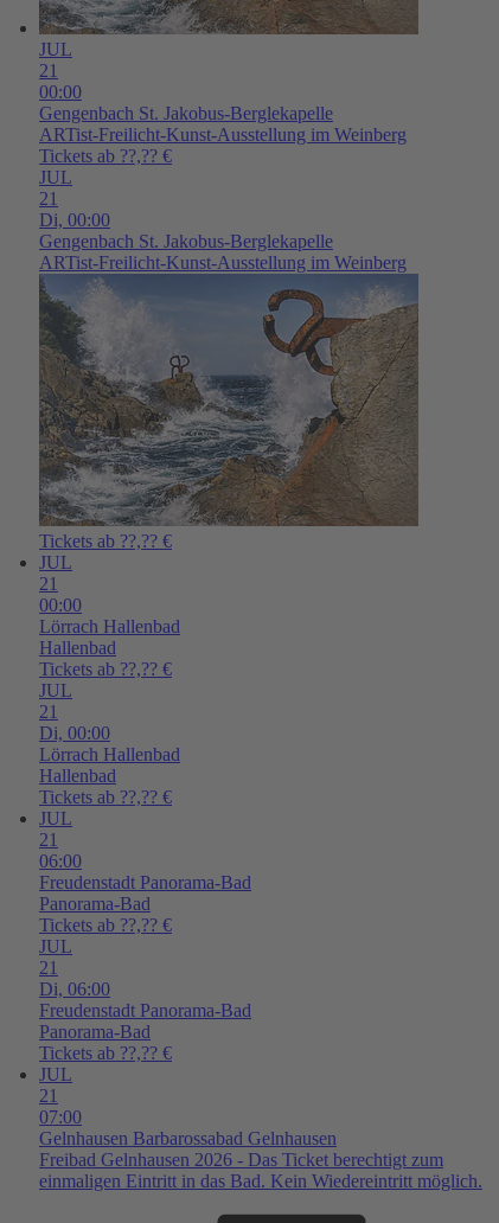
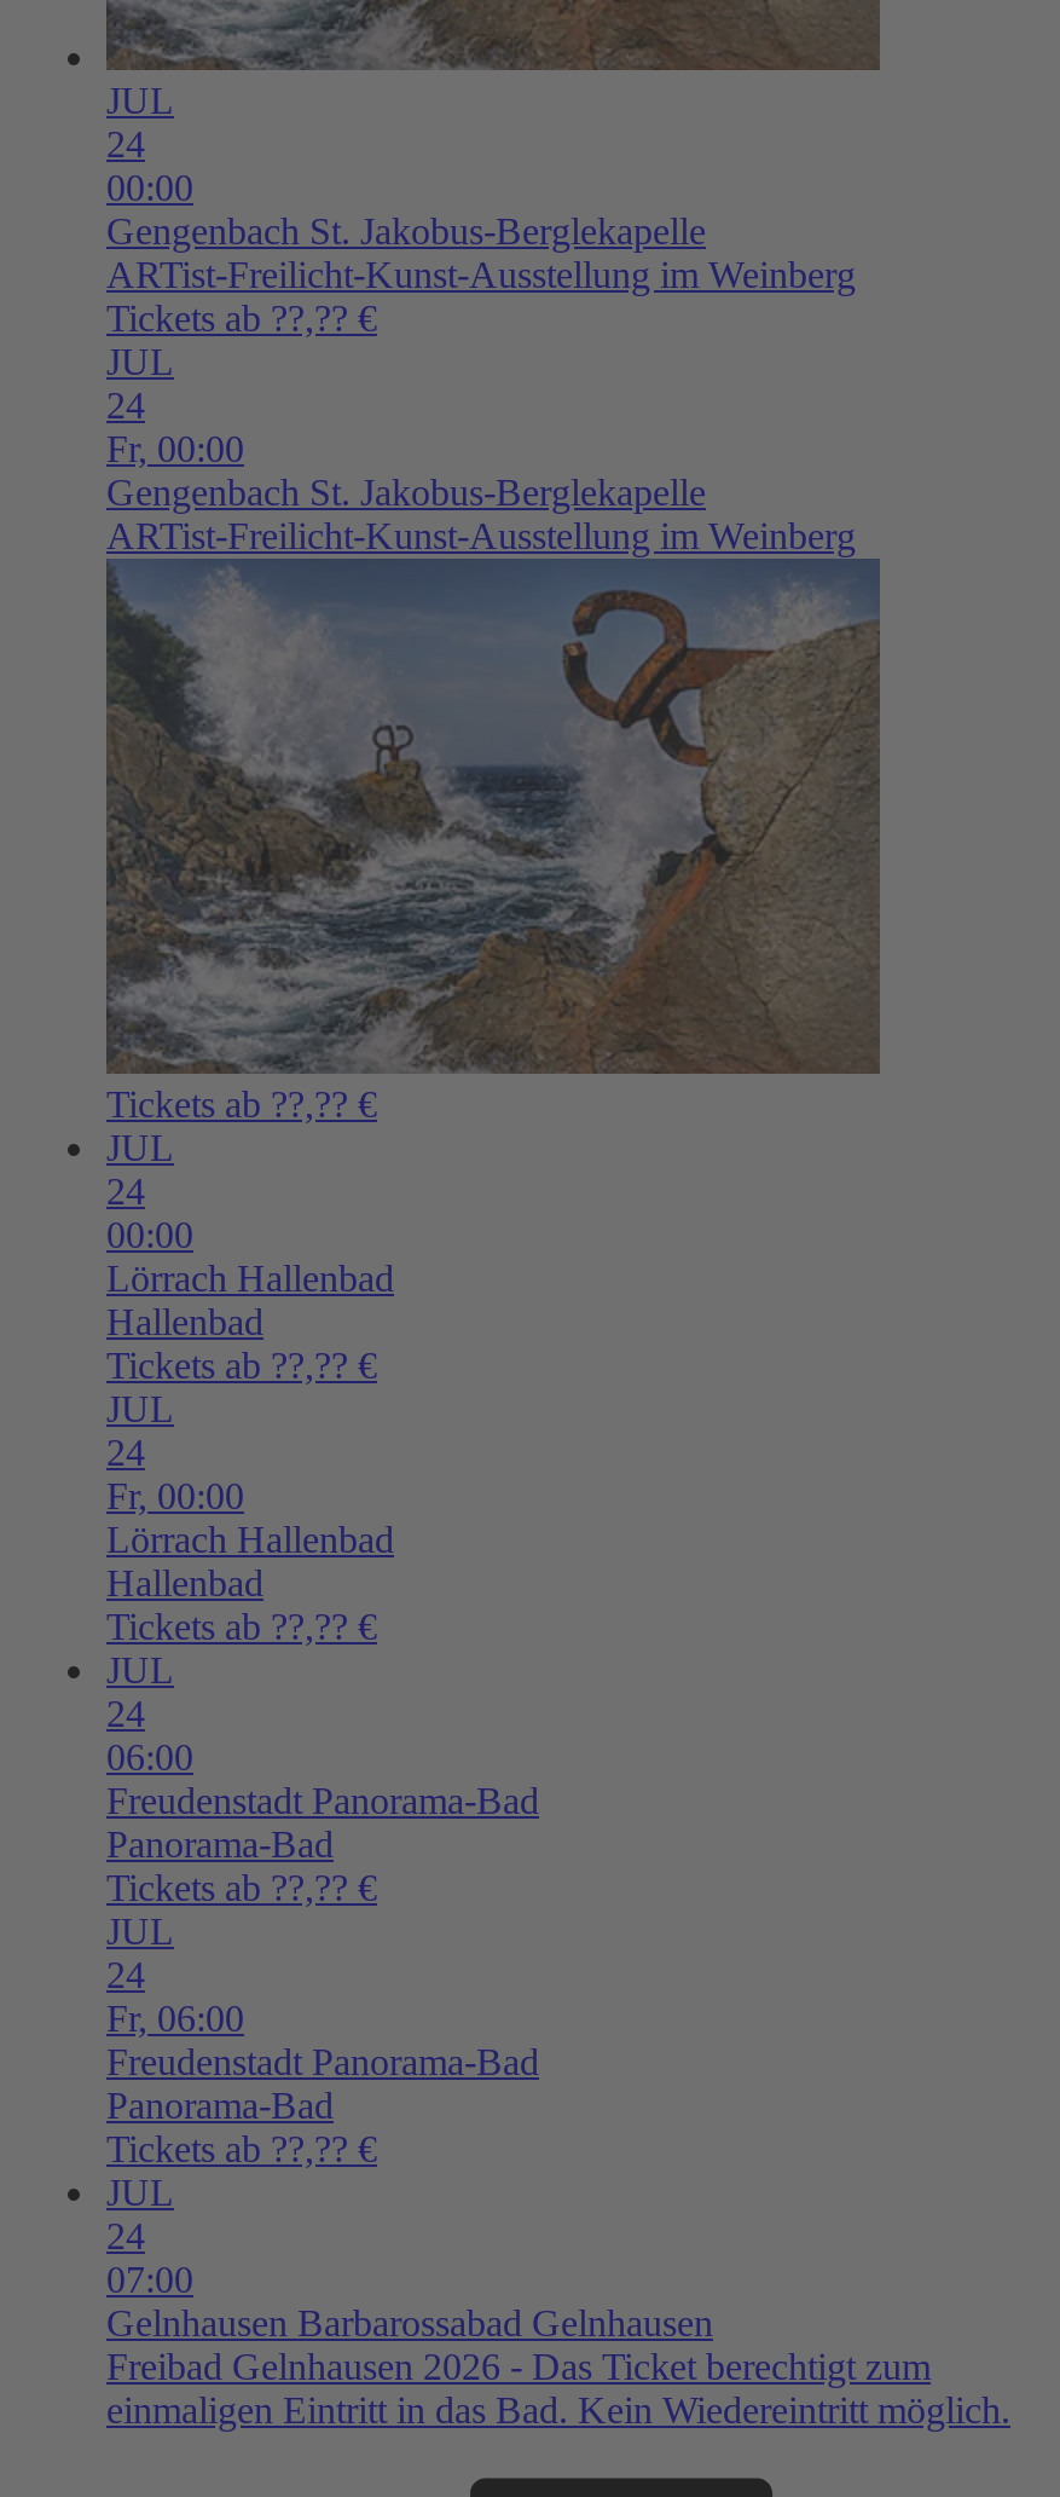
[39,60,58,80] 21 -> [106,123,145,164] 24
[39,188,110,230] 21 | Di, 00:00 -> [106,384,244,469] 24 | Fr, 00:00
[39,573,58,593] 21 -> [106,1170,145,1211] 24
[39,701,110,743] 21 | Di, 00:00 -> [106,1431,244,1516] 24 | Fr, 00:00
[39,829,58,849] 21 -> [106,1692,145,1734] 24
[39,957,110,999] 21 | Di, 06:00 -> [106,1954,244,2038] 24 | Fr, 06:00
[39,1085,58,1105] 21 -> [106,2215,145,2256] 24

